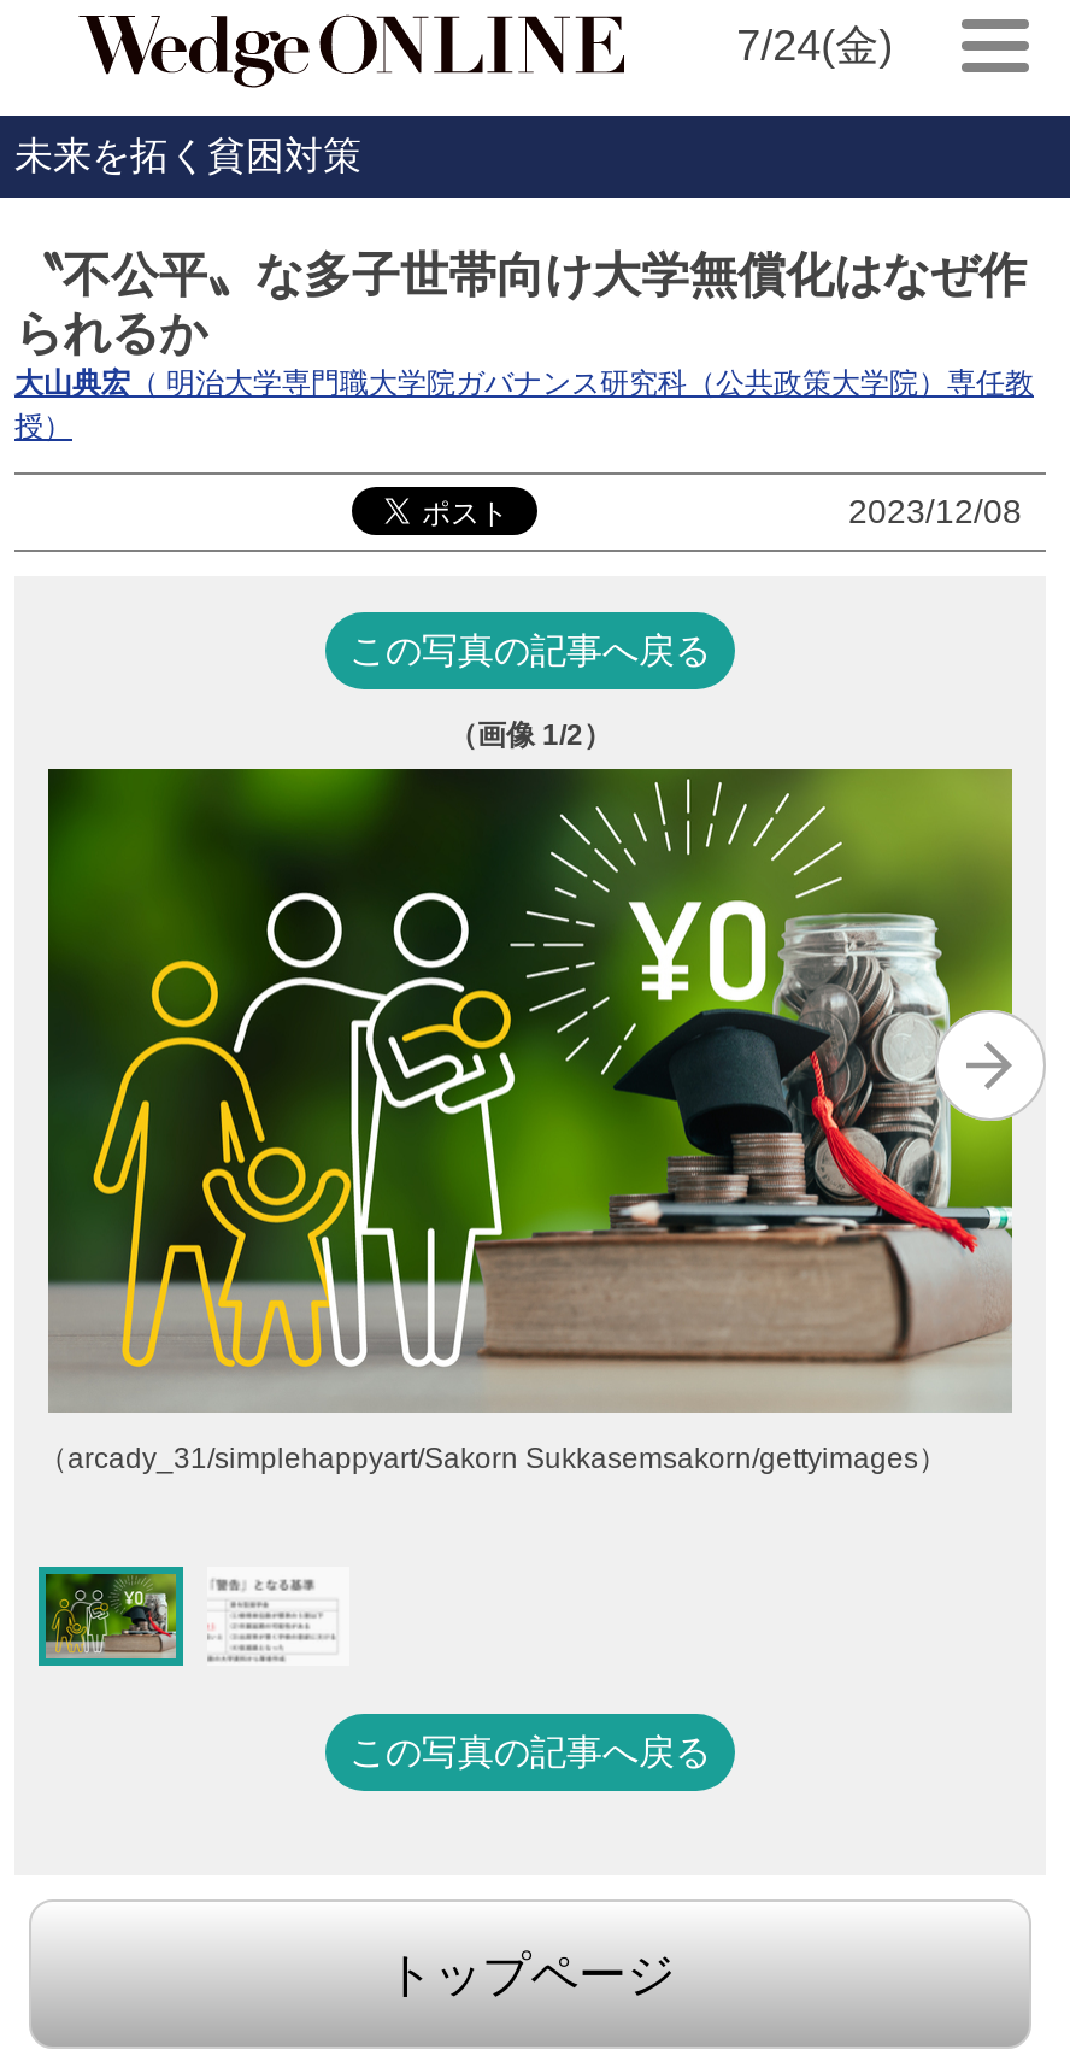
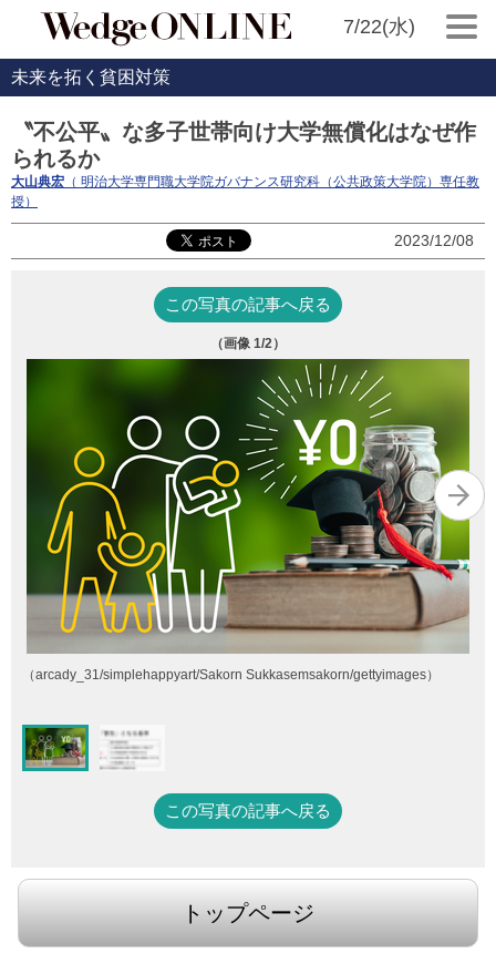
[736,22,893,70] 7/24(金) -> [343,16,415,38] 7/22(水)

